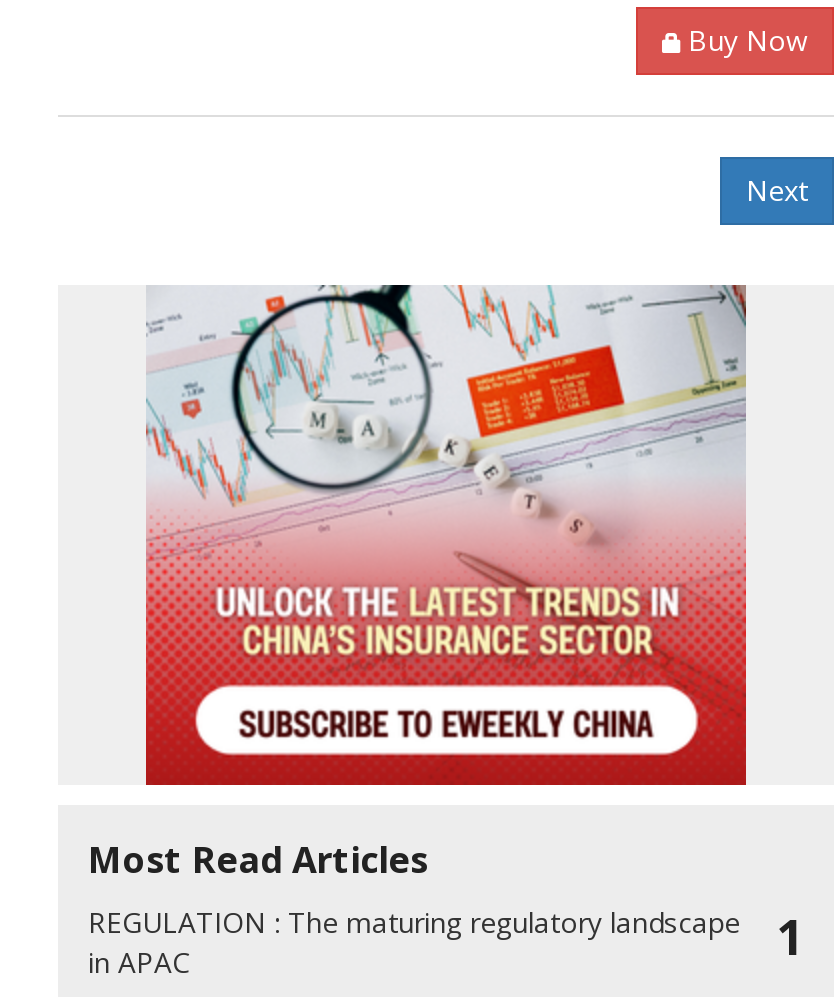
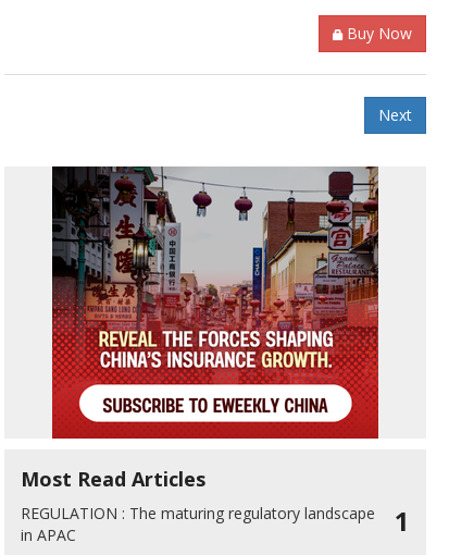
[146,285,746,685] [image] -> [51,165,379,386] [image]

